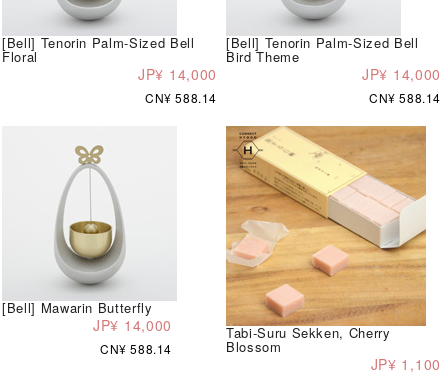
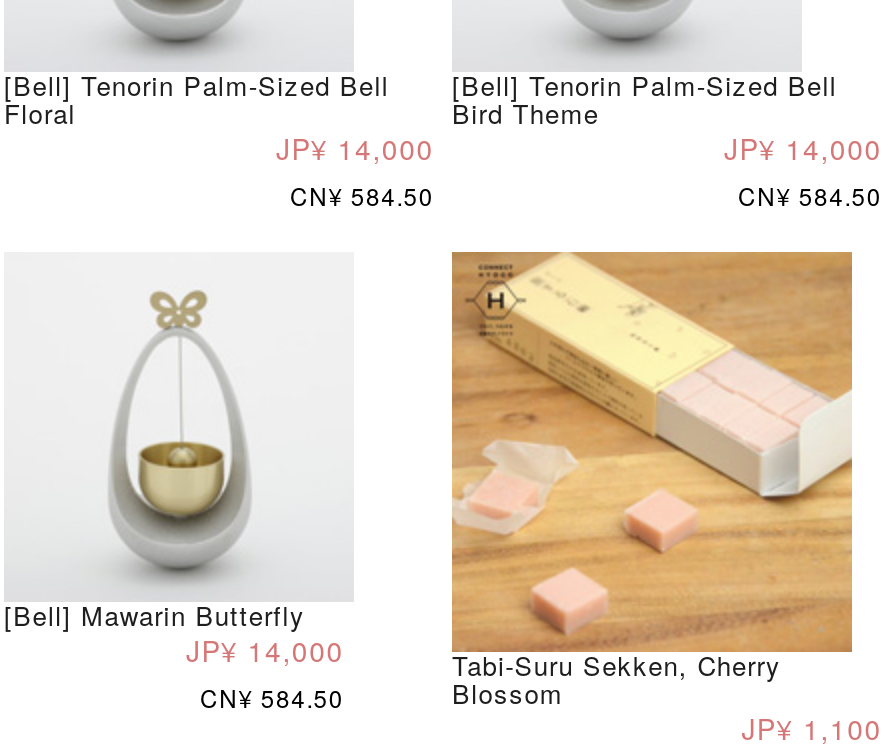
[145,89,217,106] CN¥ 588.14 -> [290,177,434,211] CN¥ 584.50
[369,89,441,106] CN¥ 588.14 -> [738,177,882,211] CN¥ 584.50
[100,340,172,357] CN¥ 588.14 -> [200,679,344,713] CN¥ 584.50

